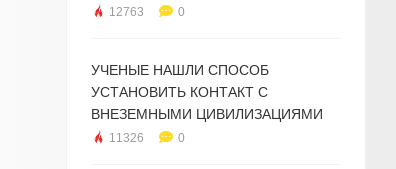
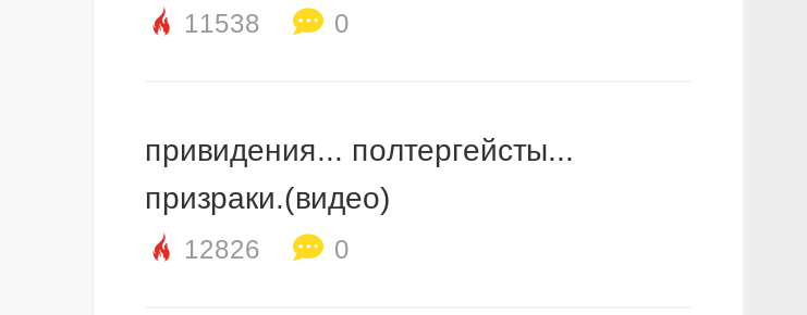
[108,5,143,19] 12763 -> [184,9,260,40] 11538
[90,62,322,122] УЧЕНЫЕ НАШЛИ СПОСОБ | УСТАНОВИТЬ КОНТАКТ С | ВНЕЗЕМНЫМИ ЦИВИЛИЗАЦИЯМИ -> [145,133,574,216] привидения... полтергейсты... | призраки.(видео)
[108,131,143,145] 11326 -> [184,235,260,266] 12826

